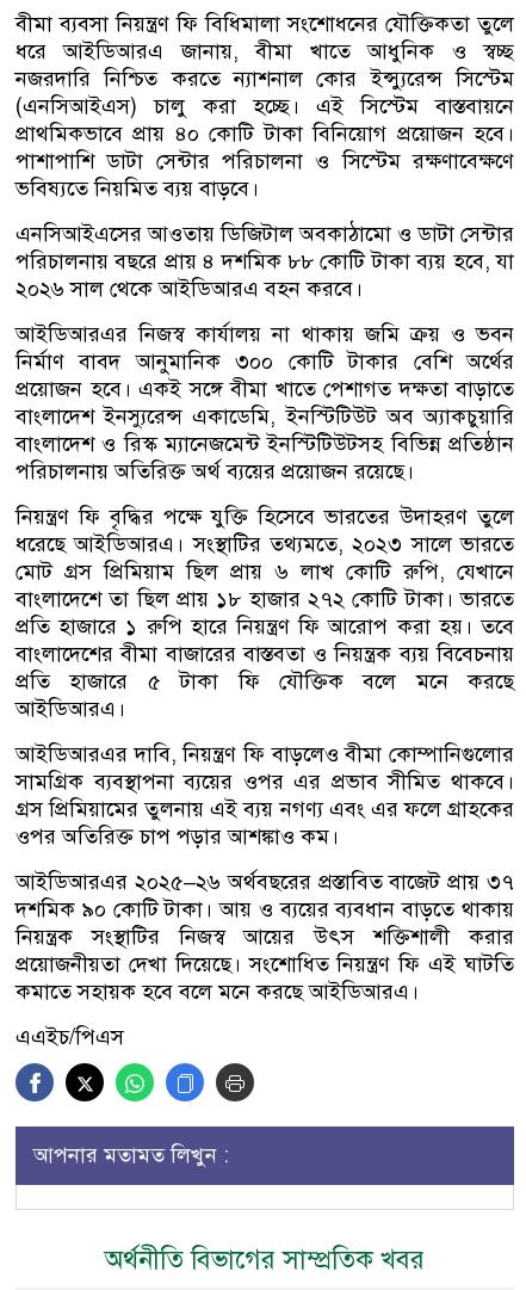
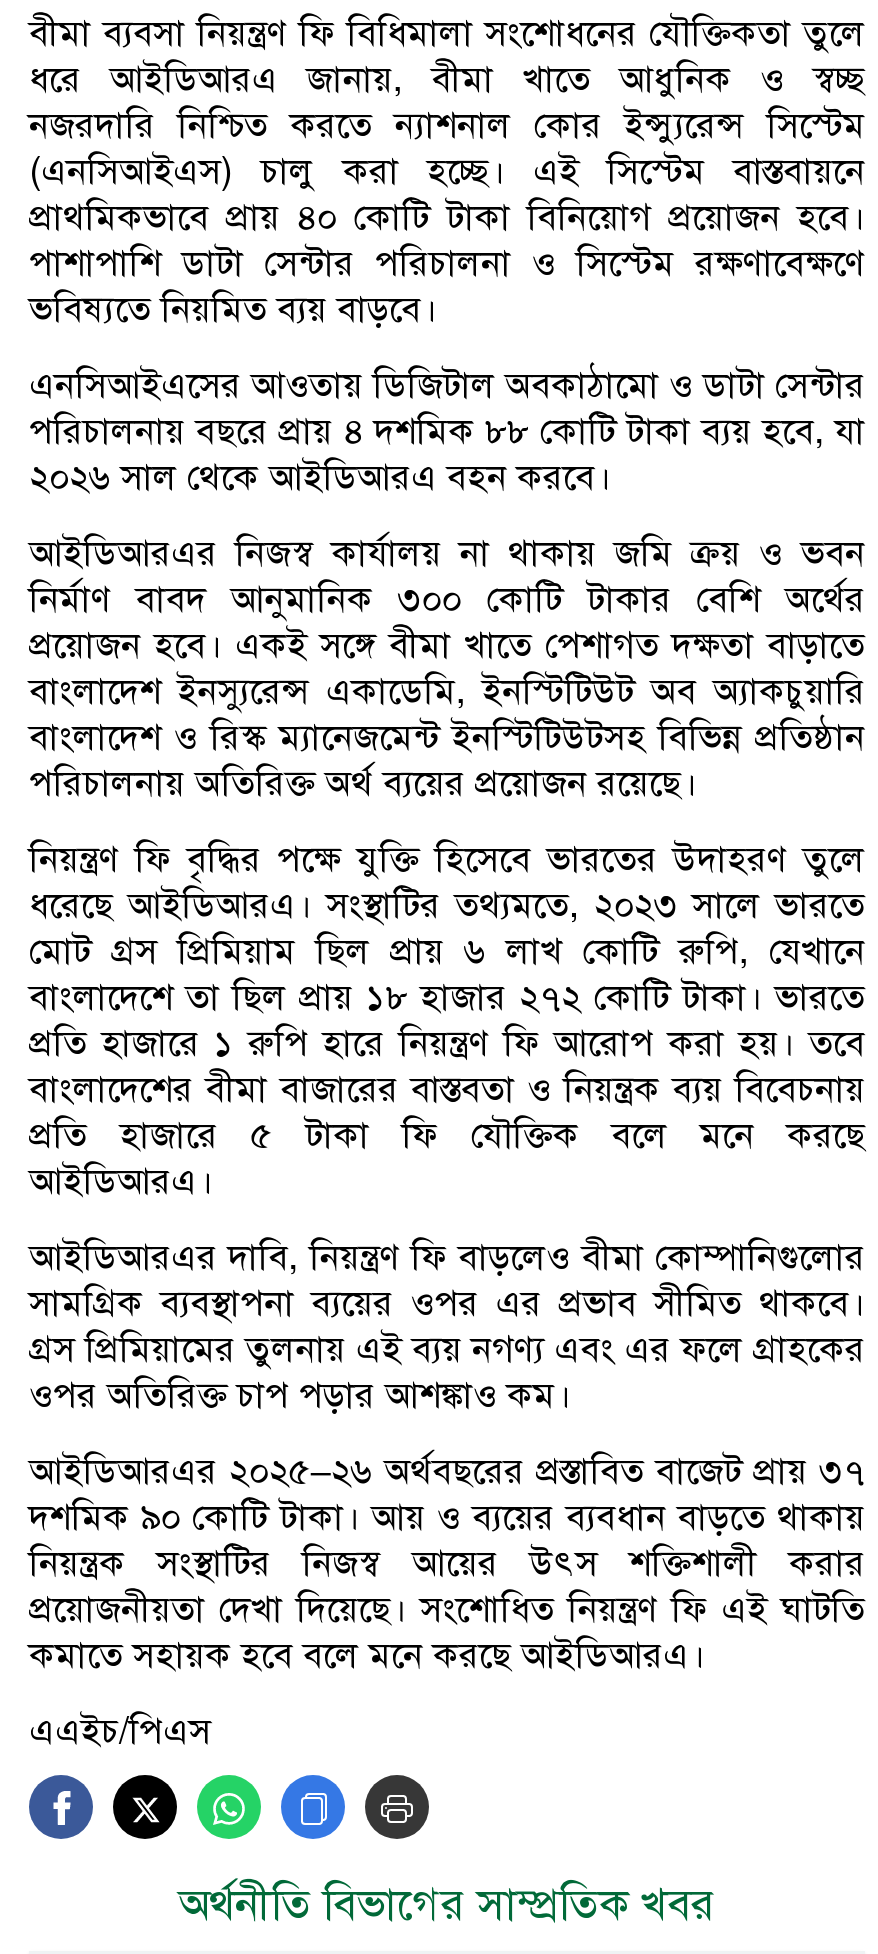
[33,1142,229,1168] আপনার মতামত লিখুন : -> none

